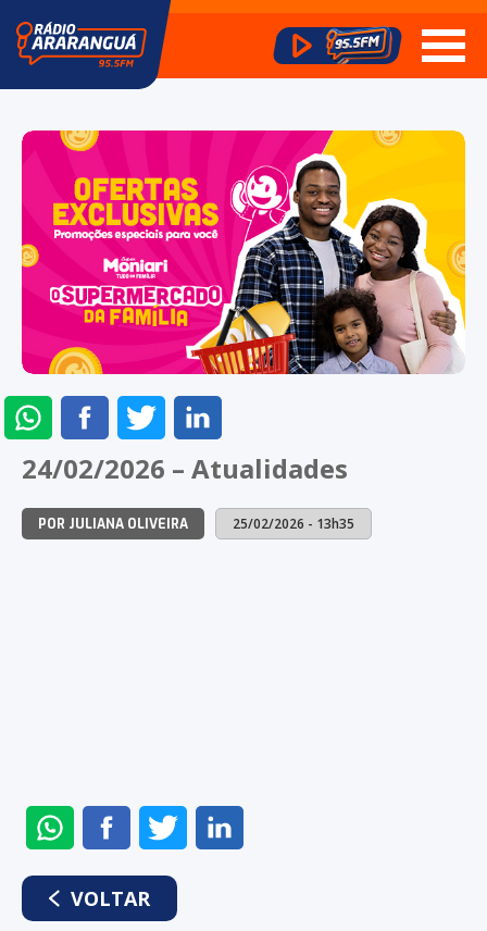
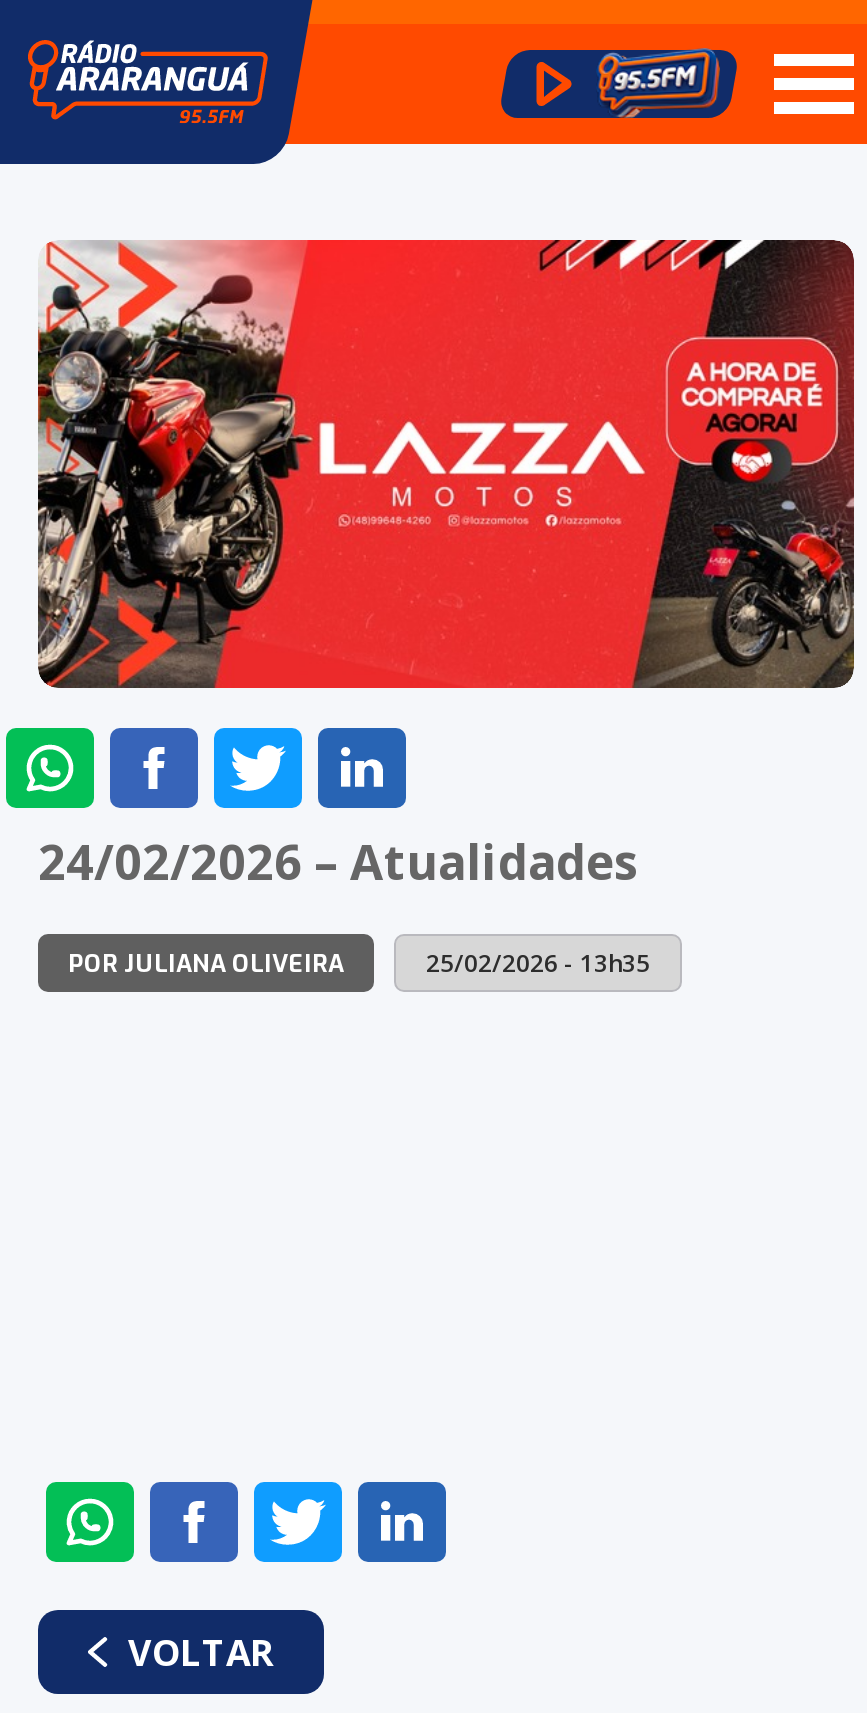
[21,129,466,375] [image] -> [36,238,856,690] [image]

